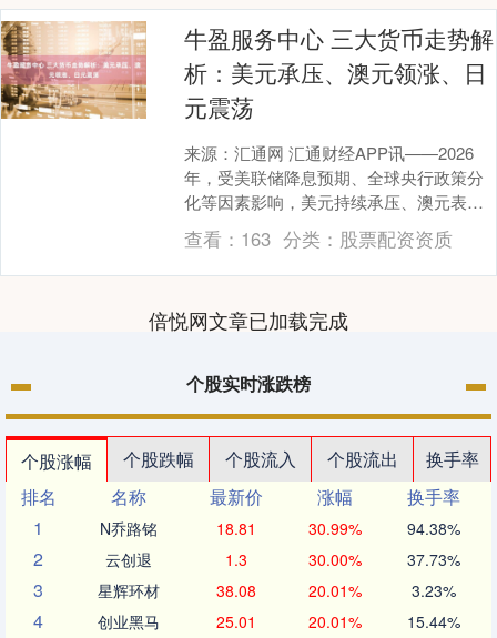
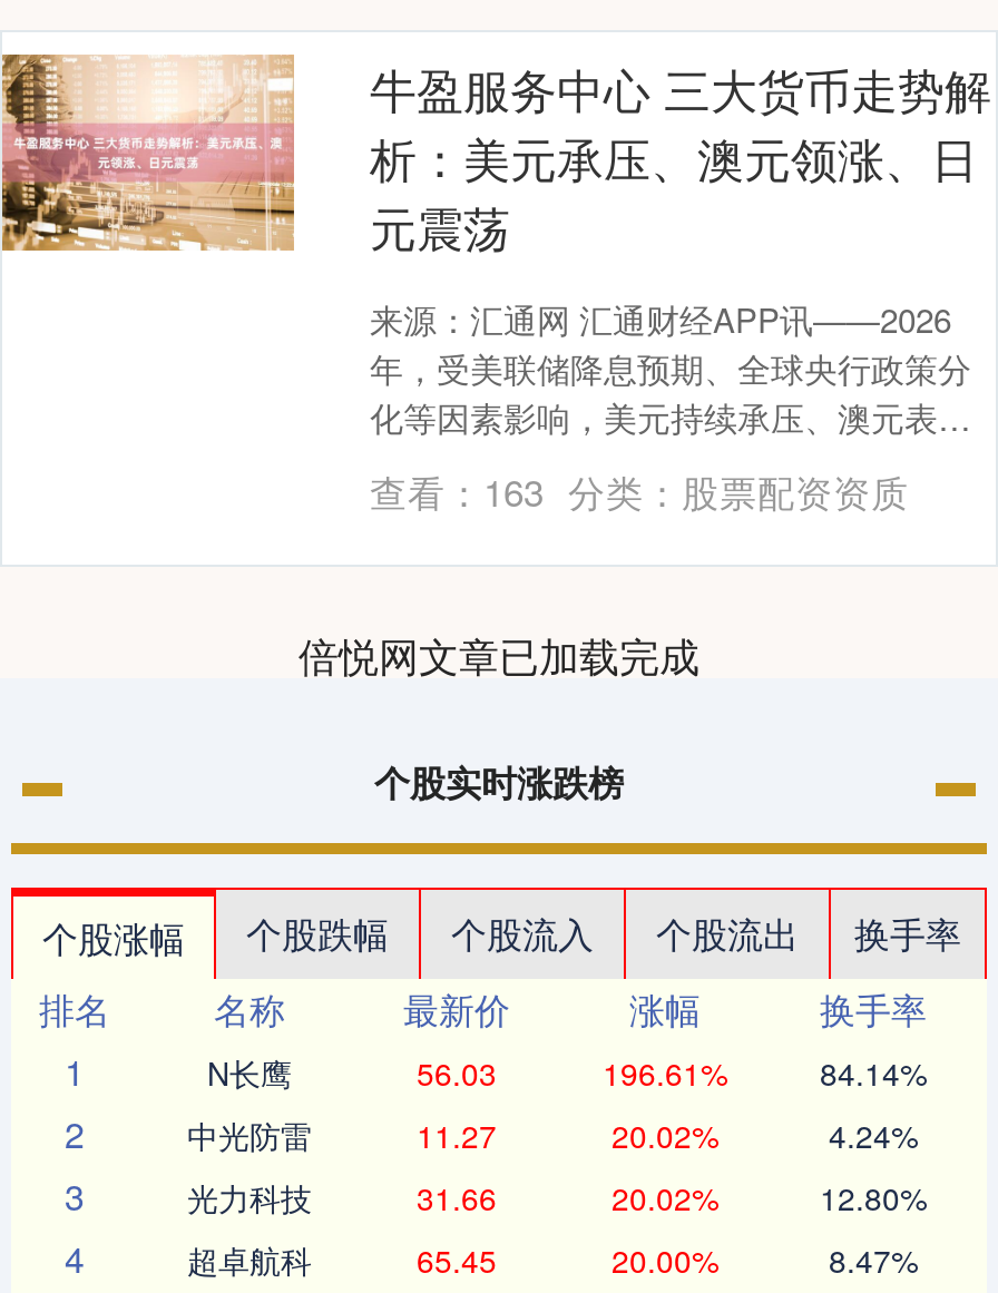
[100,517,460,539] N乔路铭 | 18.81 | 30.99% | 94.38% -> [207,1050,927,1095] N长鹰 | 56.03 | 196.61% | 84.14%
[105,548,460,570] 云创退 | 1.3 | 30.00% | 37.73% -> [187,1113,918,1157] 中光防雷 | 11.27 | 20.02% | 4.24%
[98,579,455,601] 星辉环材 | 38.08 | 20.01% | 3.23% -> [187,1175,927,1219] 光力科技 | 31.66 | 20.02% | 12.80%
[98,610,460,632] 创业黑马 | 25.01 | 20.01% | 15.44% -> [187,1237,918,1282] 超卓航科 | 65.45 | 20.00% | 8.47%

